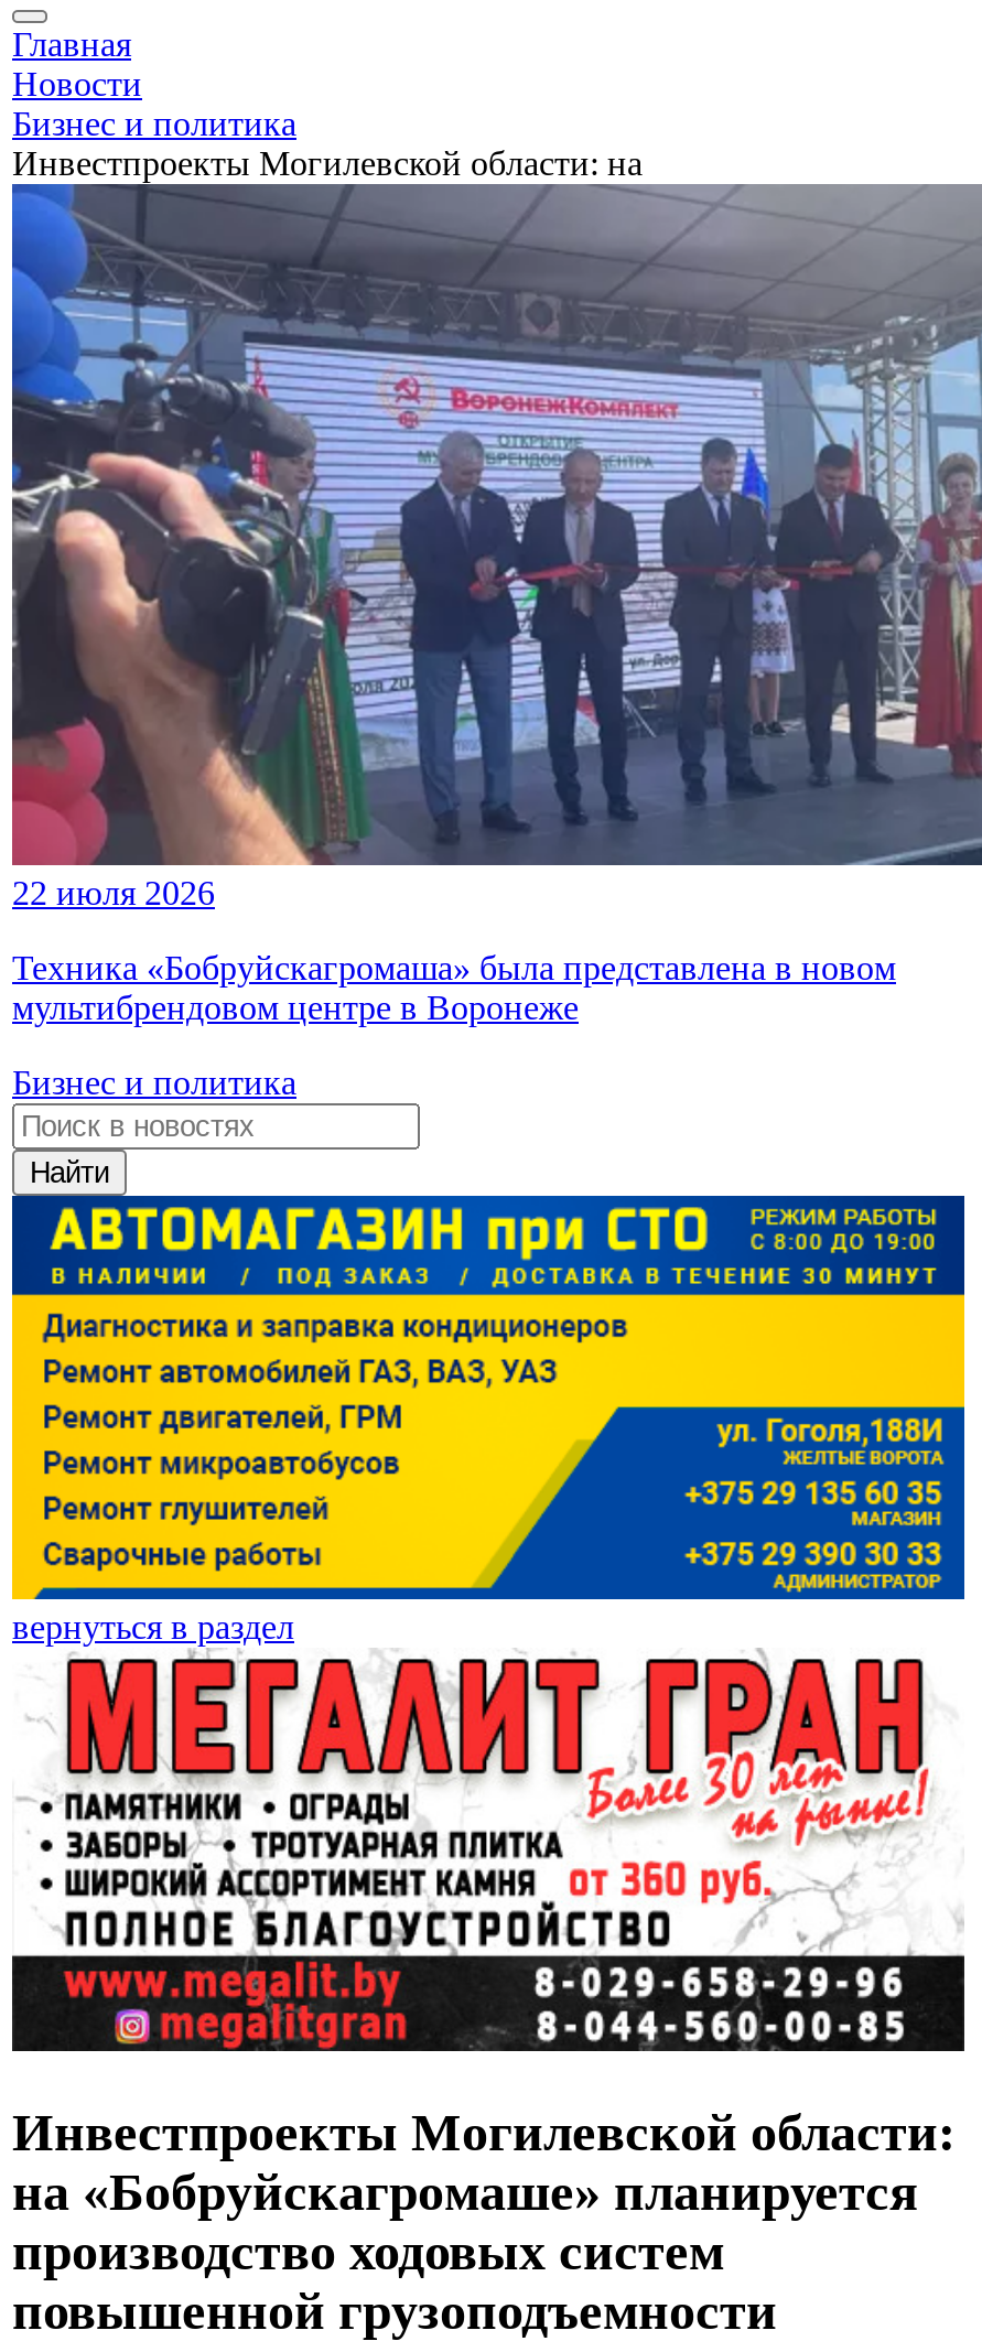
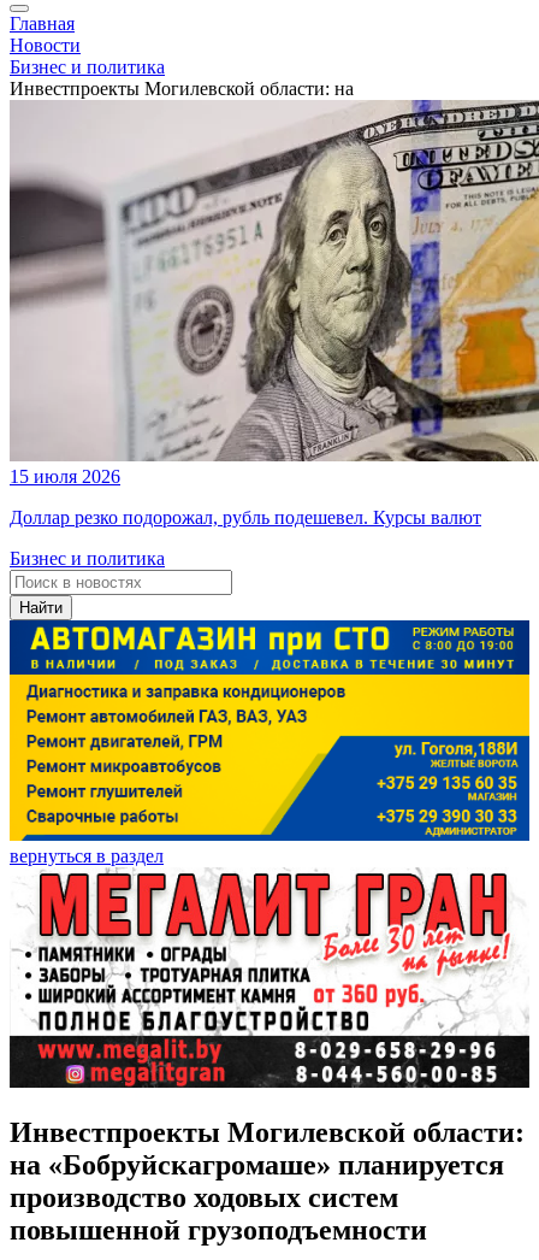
[10,184,975,911] [image] | 22 июля 2026 -> [10,100,535,487] [image] | 15 июля 2026
[12,949,896,1026] Техника «Бобруйскагромаша» была представлена в новом | мультибрендовом центре в Воронеже -> [10,507,481,528] Доллар резко подорожал, рубль подешевел. Курсы валют

